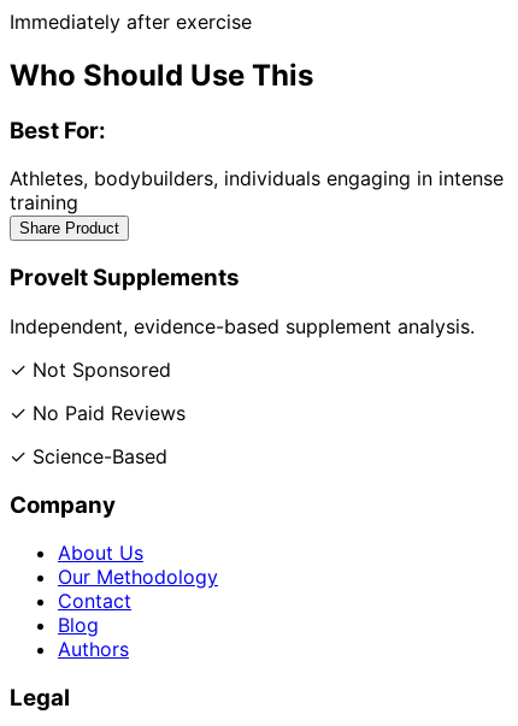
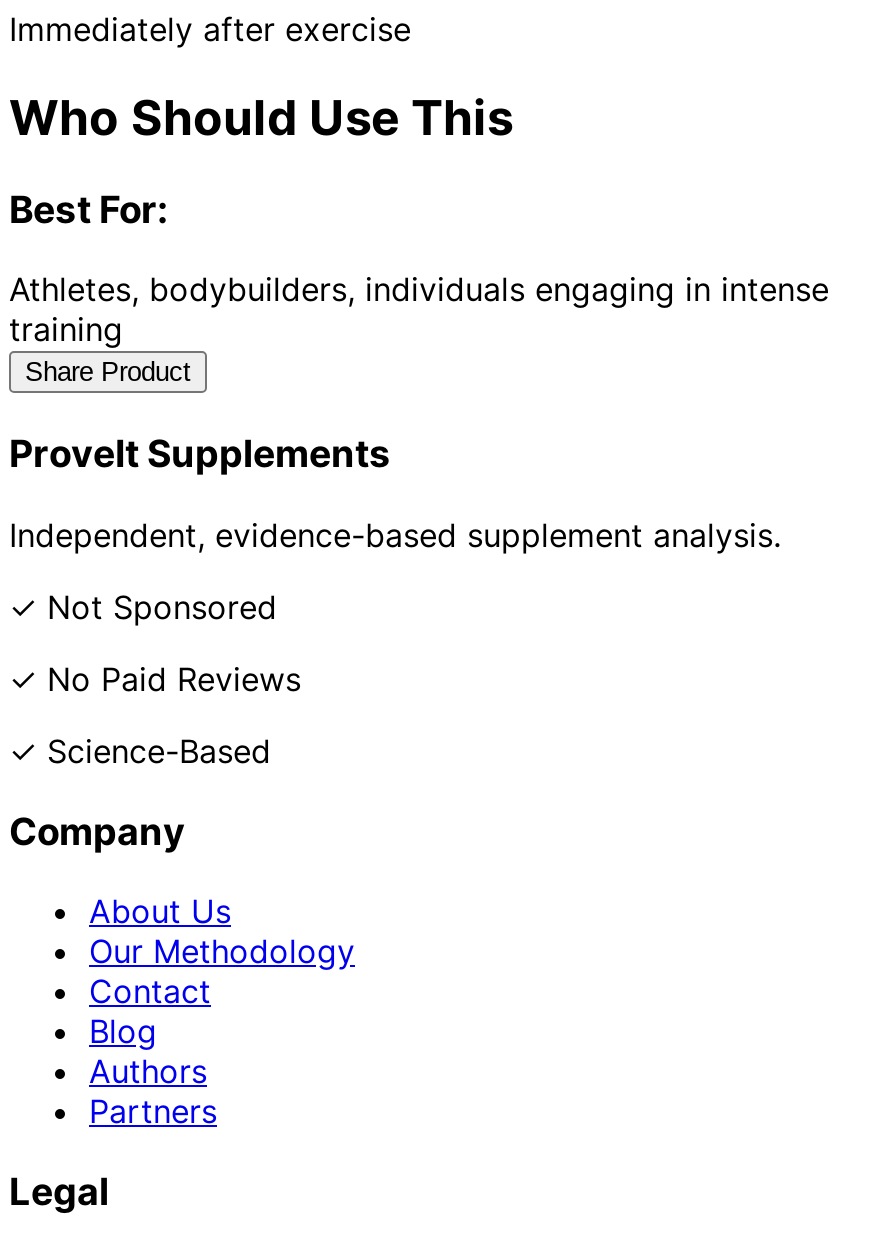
none -> [89,1092,217,1132] Partners

